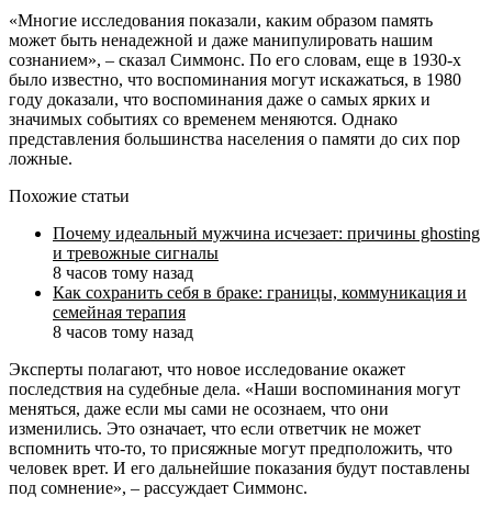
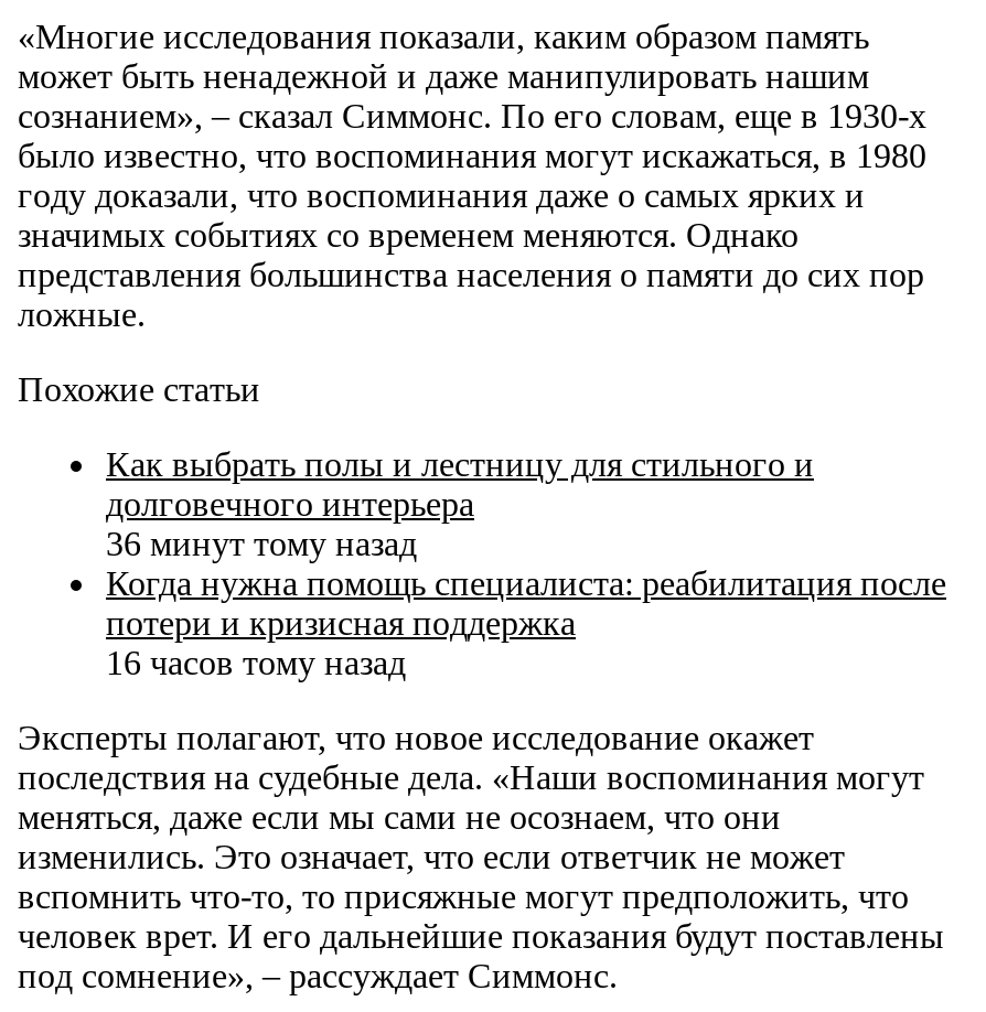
[53,223,480,341] Почему идеальный мужчина исчезает: причины ghosting | и тревожные сигналы | 8 часов тому назад | Как сохранить себя в браке: границы, коммуникация и | семейная терапия | 8 часов тому назад -> [106,444,946,680] Как выбрать полы и лестницу для стильного и | долговечного интерьера | 36 минут тому назад | Когда нужна помощь специалиста: реабилитация после | потери и кризисная поддержка | 16 часов тому назад

